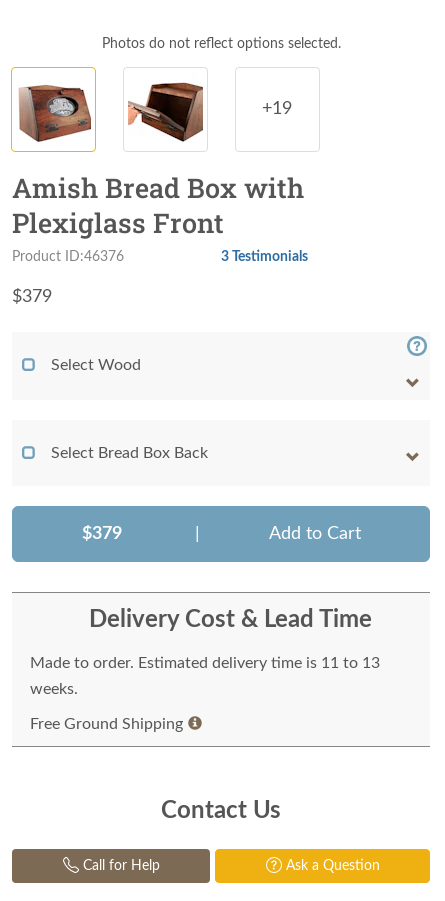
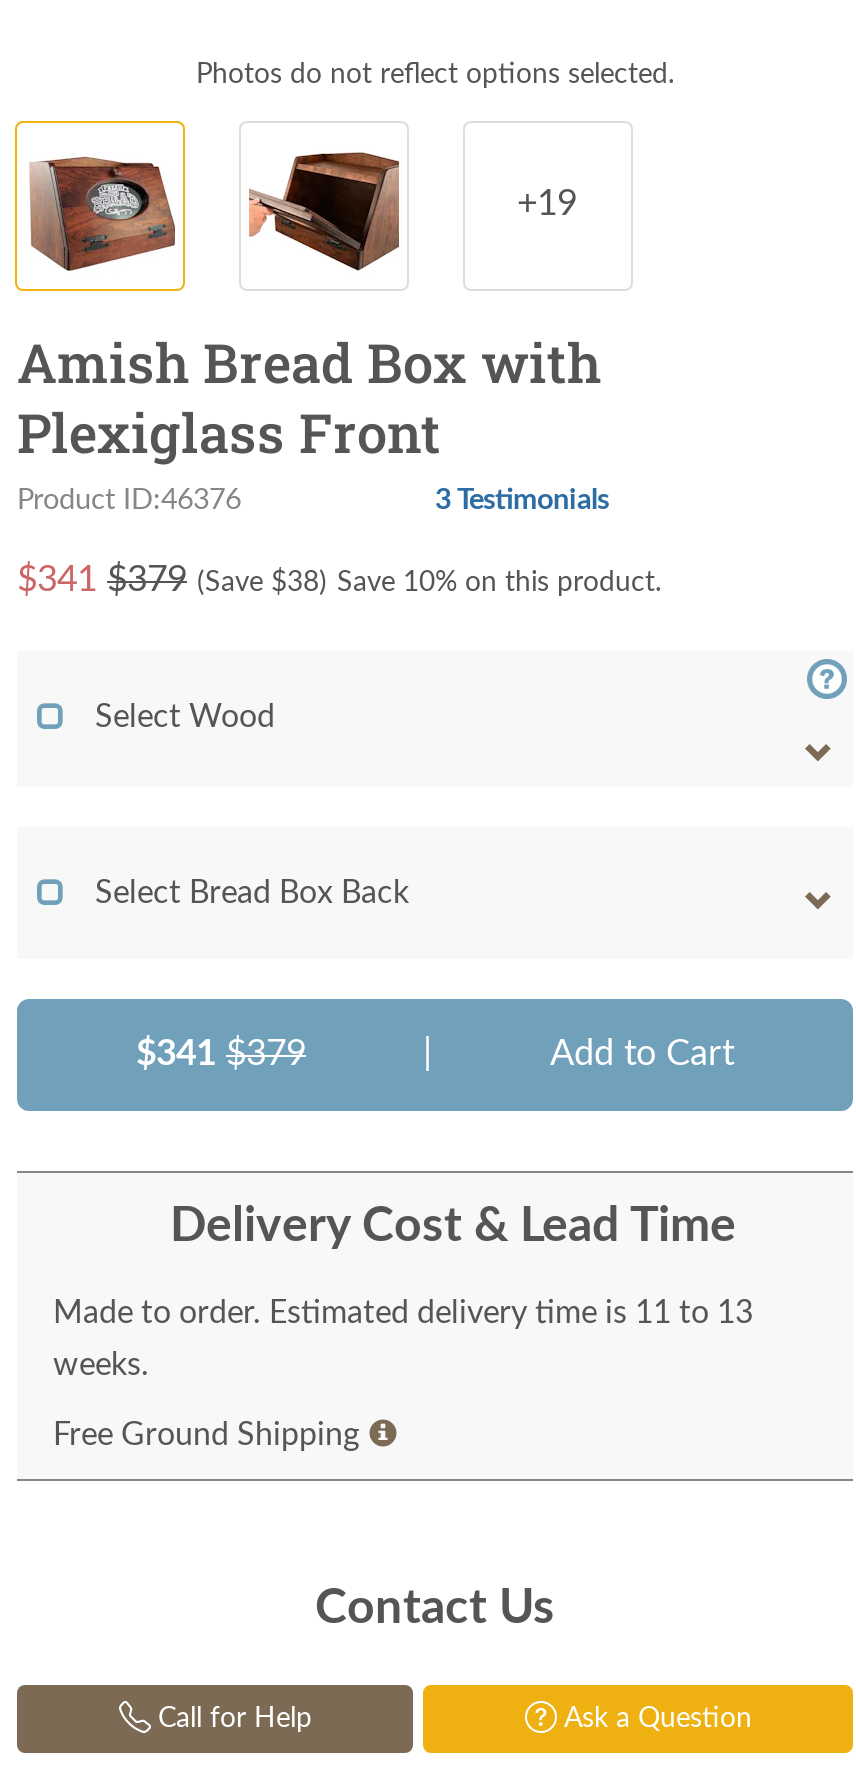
[12,288,52,306] $379 -> [17,563,661,599] $341 $379 (Save $38) Save 10% on this product.
[81,525,121,543] $379 -> [136,1037,306,1073] $341 $379

